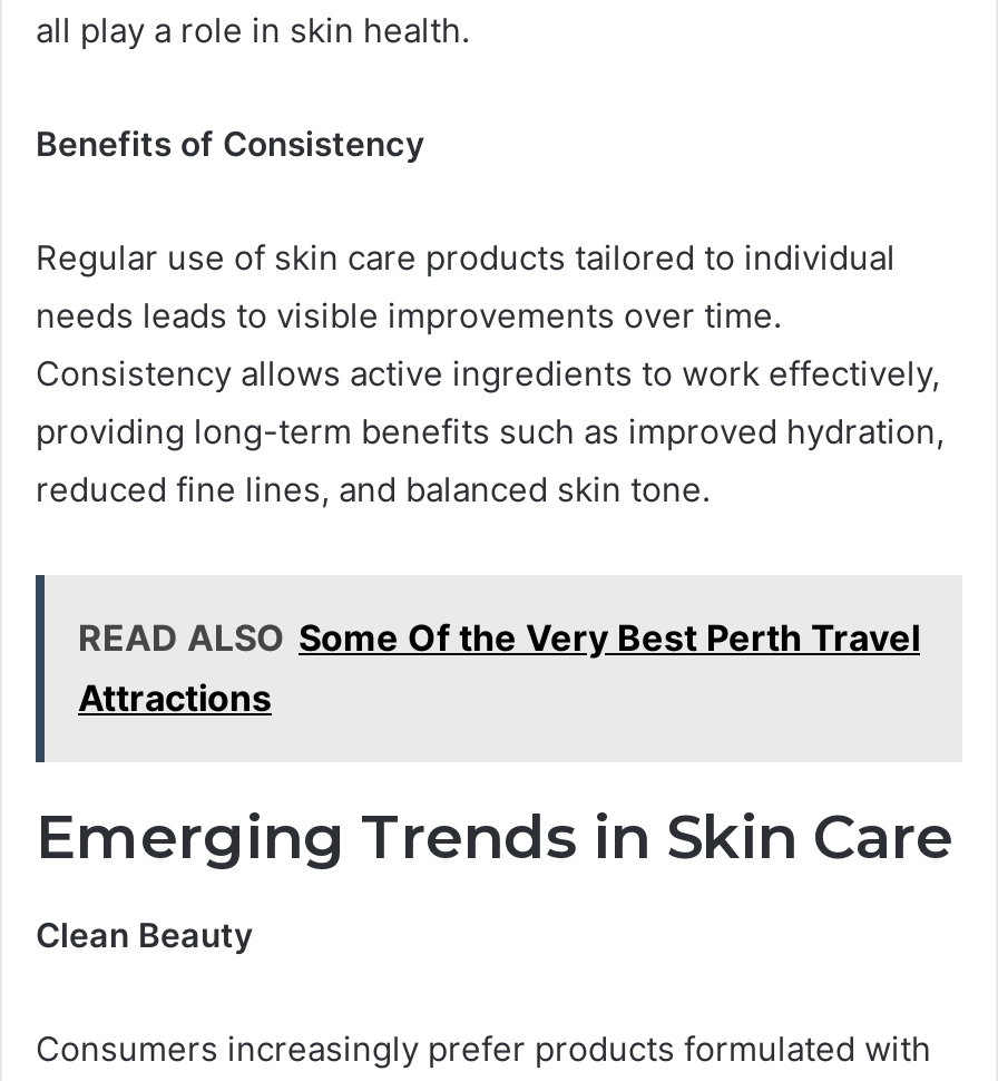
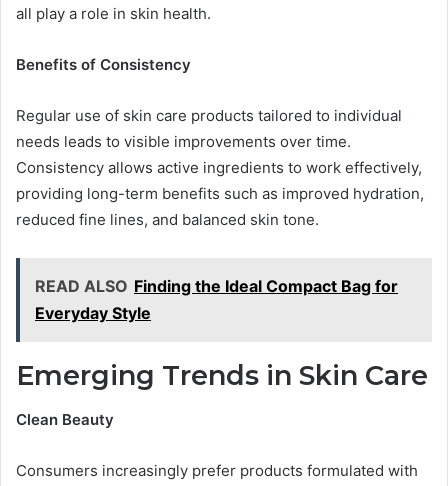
[78,614,920,719] READ ALSO Some Of the Very Best Perth Travel | Attractions -> [35,276,398,323] READ ALSO Finding the Ideal Compact Bag for | Everyday Style

